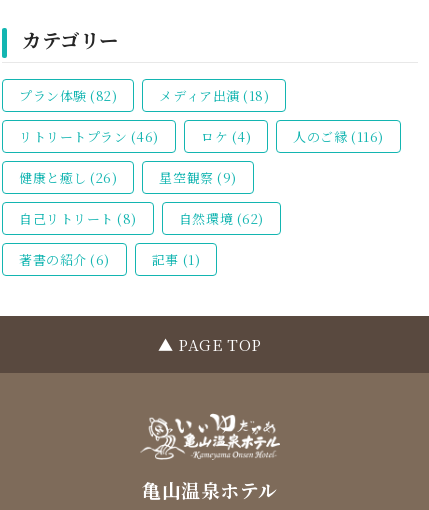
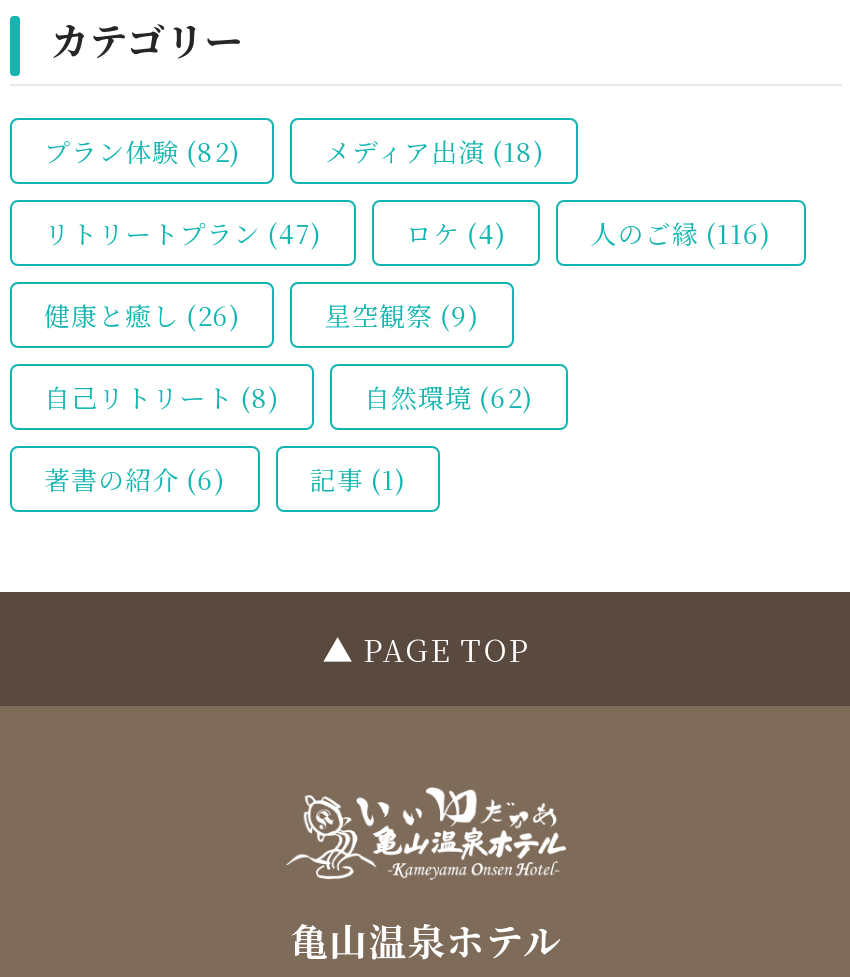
[19,127,159,146] リトリートプラン(46) -> [44,214,322,252] リトリートプラン(47)

